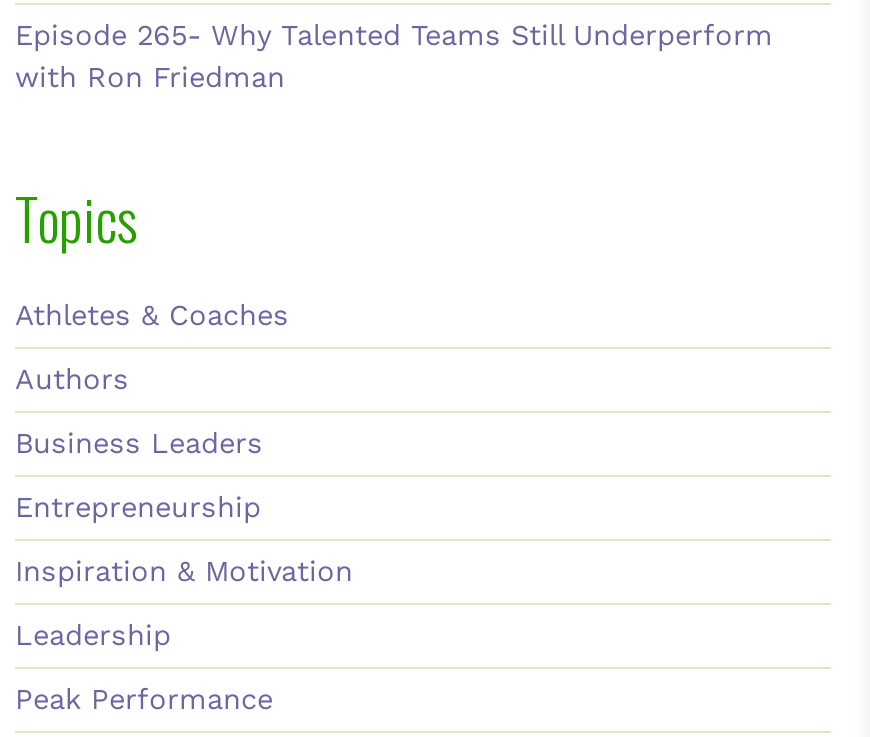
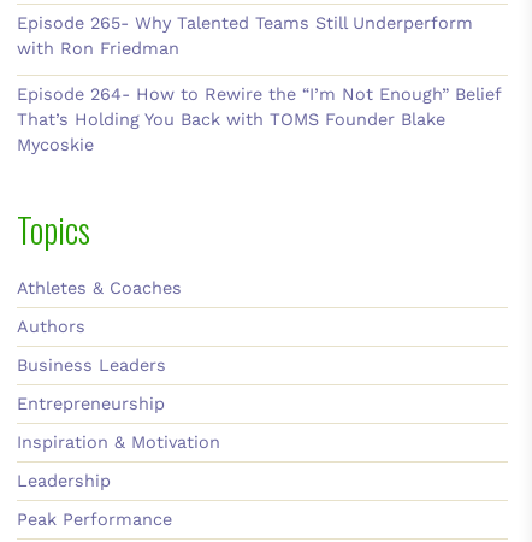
none -> [17,84,501,154] Episode 264- How to Rewire the “I’m Not Enough” Belief | That’s Holding You Back with TOMS Founder Blake | Mycoskie

